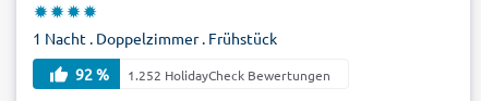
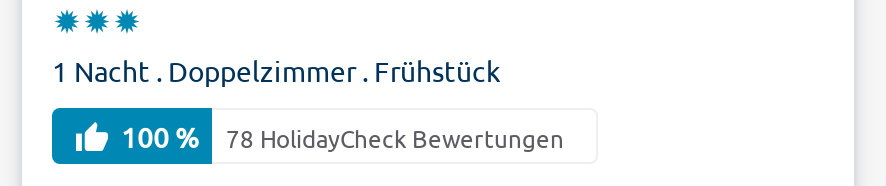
[75,64,109,84] 92 % -> [121,118,199,154] 100 %
[128,66,330,84] 1.252 HolidayCheck Bewertungen -> [226,122,564,154] 78 HolidayCheck Bewertungen

